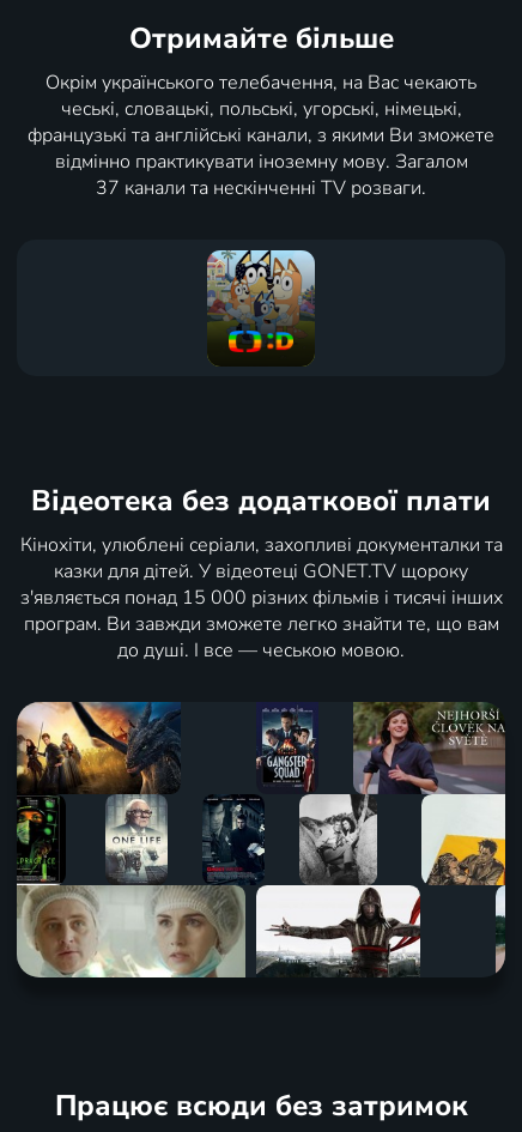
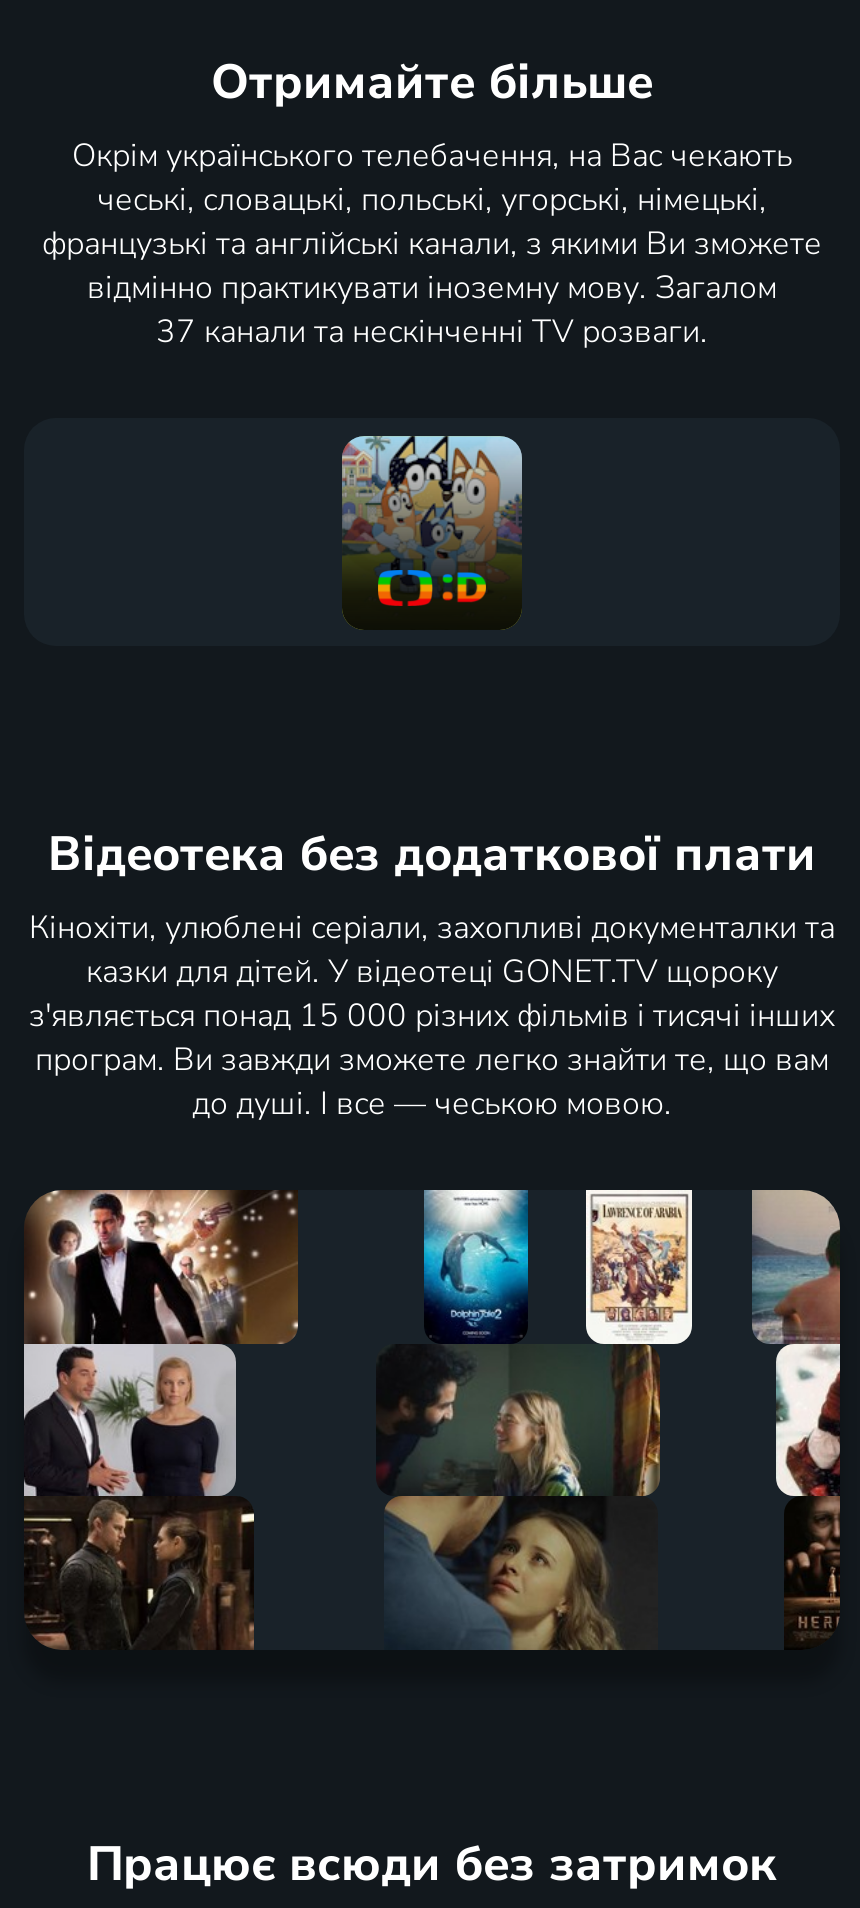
[16,701,506,979] [image] -> [22,1188,842,1652] [image]

